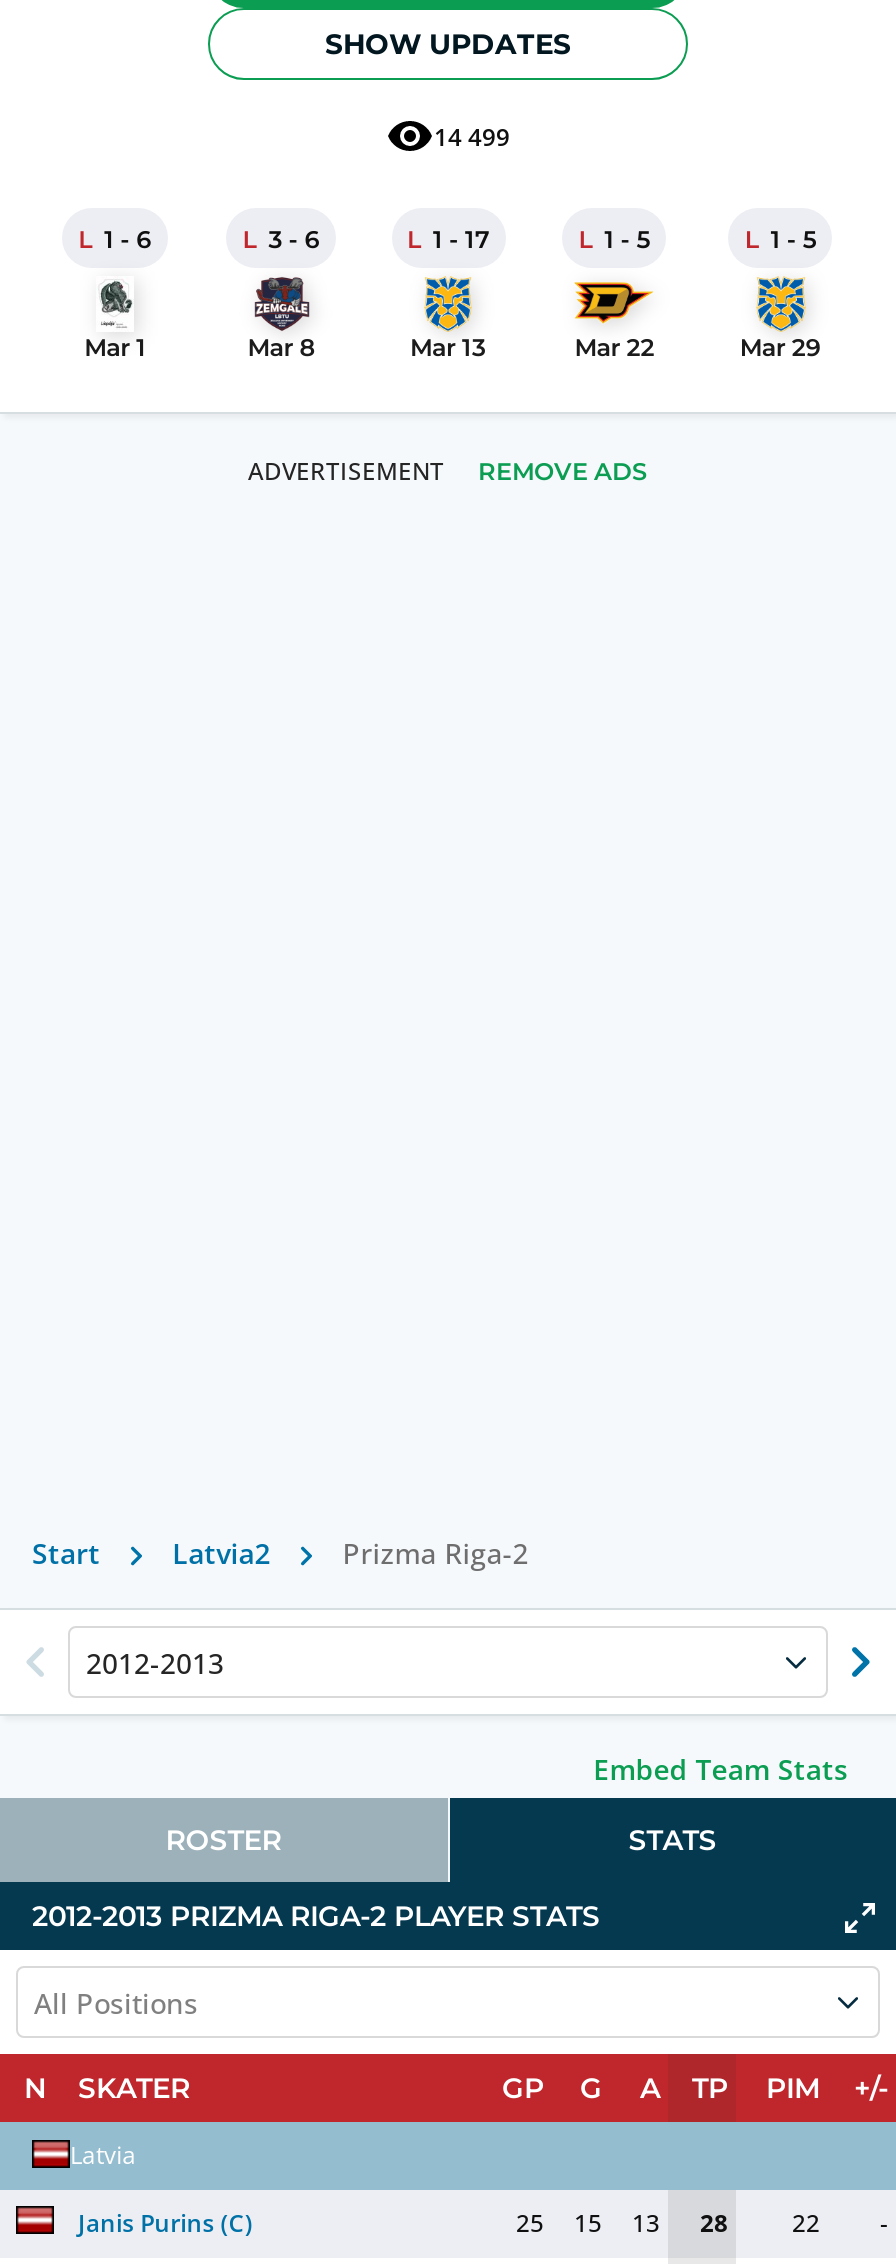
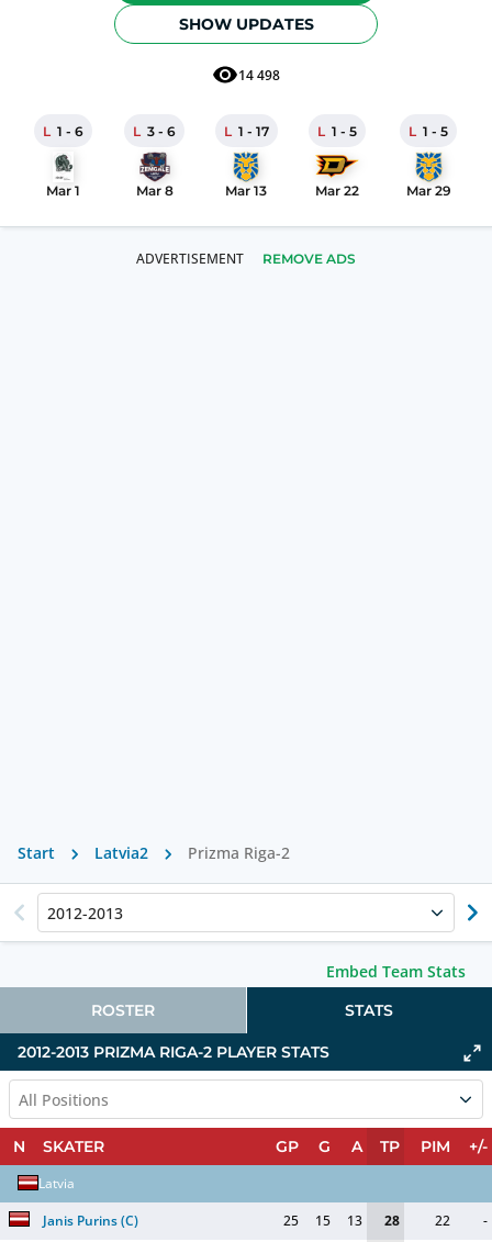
[434,119,510,153] 14 499 -> [238,65,280,84] 14 498

